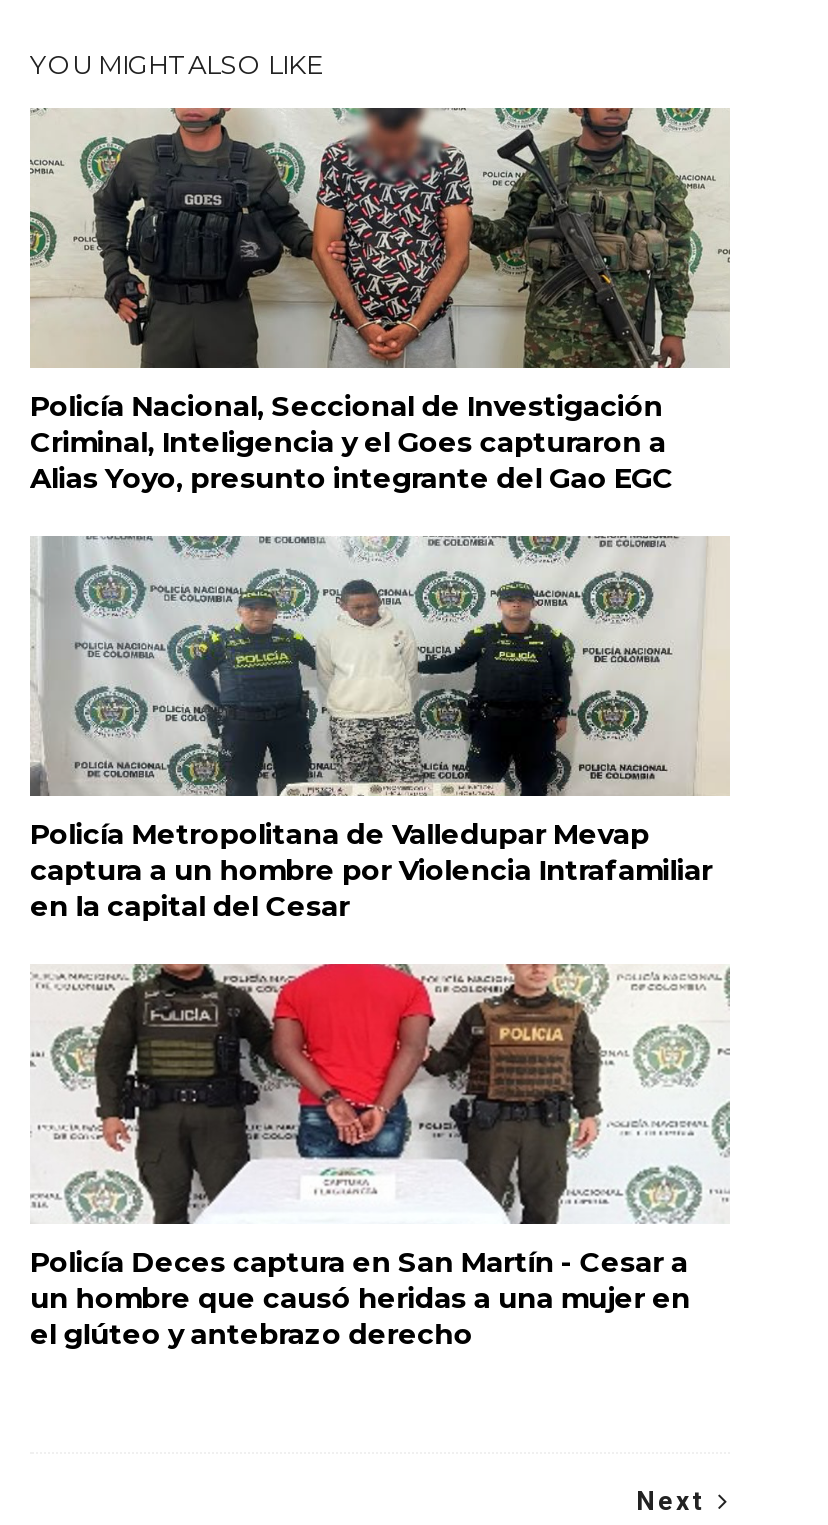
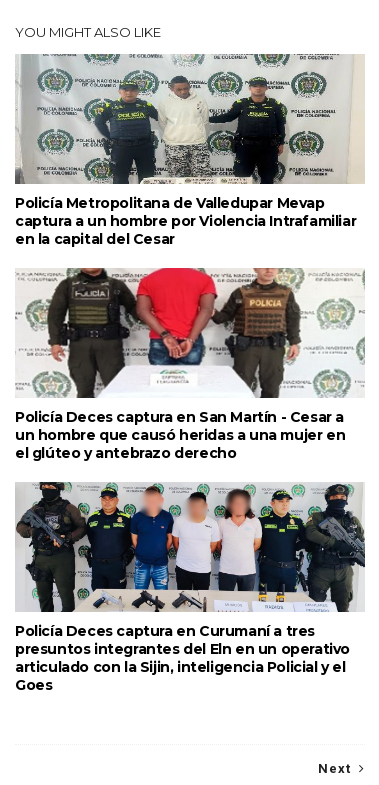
[30,106,730,496] [image] | Policía Nacional, Seccional de Investigación | Criminal, Inteligencia y el Goes capturaron a | Alias Yoyo, presunto integrante del Gao EGC -> none
moved [28,532,712,1352] -> [14,52,356,462]: [image] | Policía Metropolitana de Valledupar Mevap | captura a un hombre por Violencia Intrafamiliar | en la capital del Cesar | Policía Deces captura en San Martín - Cesar a | un hombre que causó heridas a una mujer en | el glúteo y antebrazo derecho
none -> [15,481,366,694] [image] | Policía Deces captura en Curumaní a tres | presuntos integrantes del Eln en un operativo | articulado con la Sijin, inteligencia Policial y el | Goes

